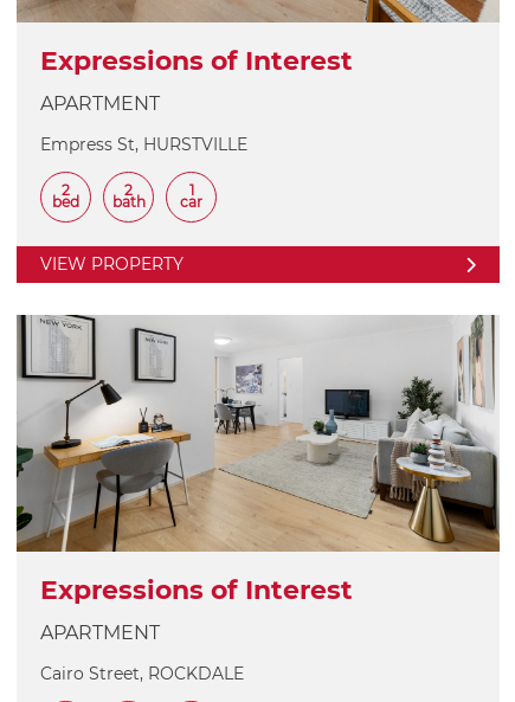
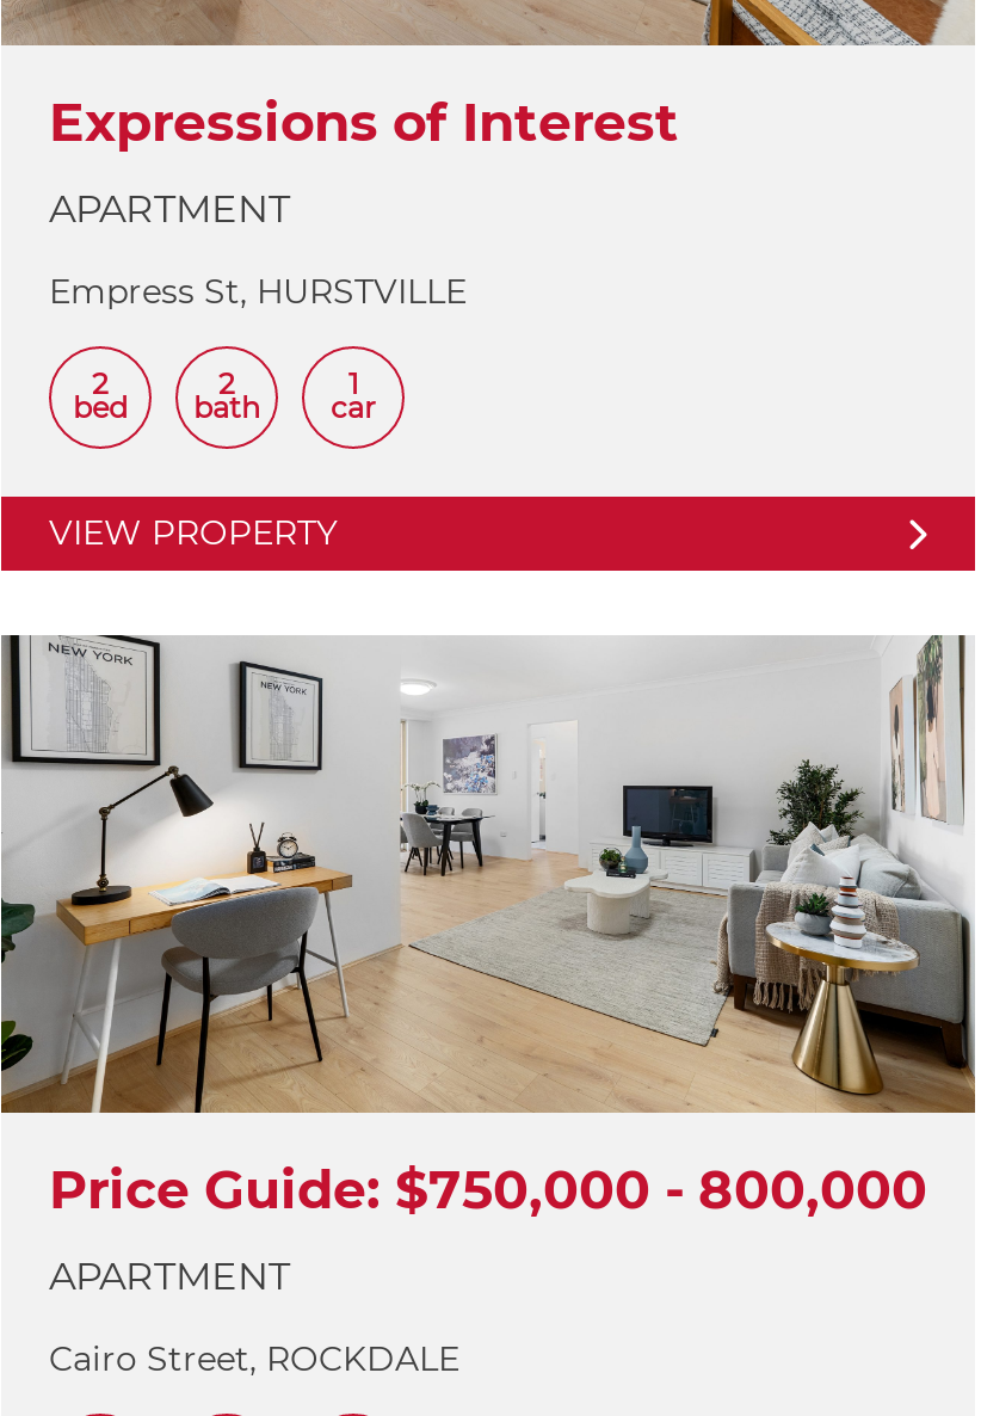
[40,575,353,607] Expressions of Interest -> [49,1159,927,1224] Price Guide: $750,000 - 800,000

